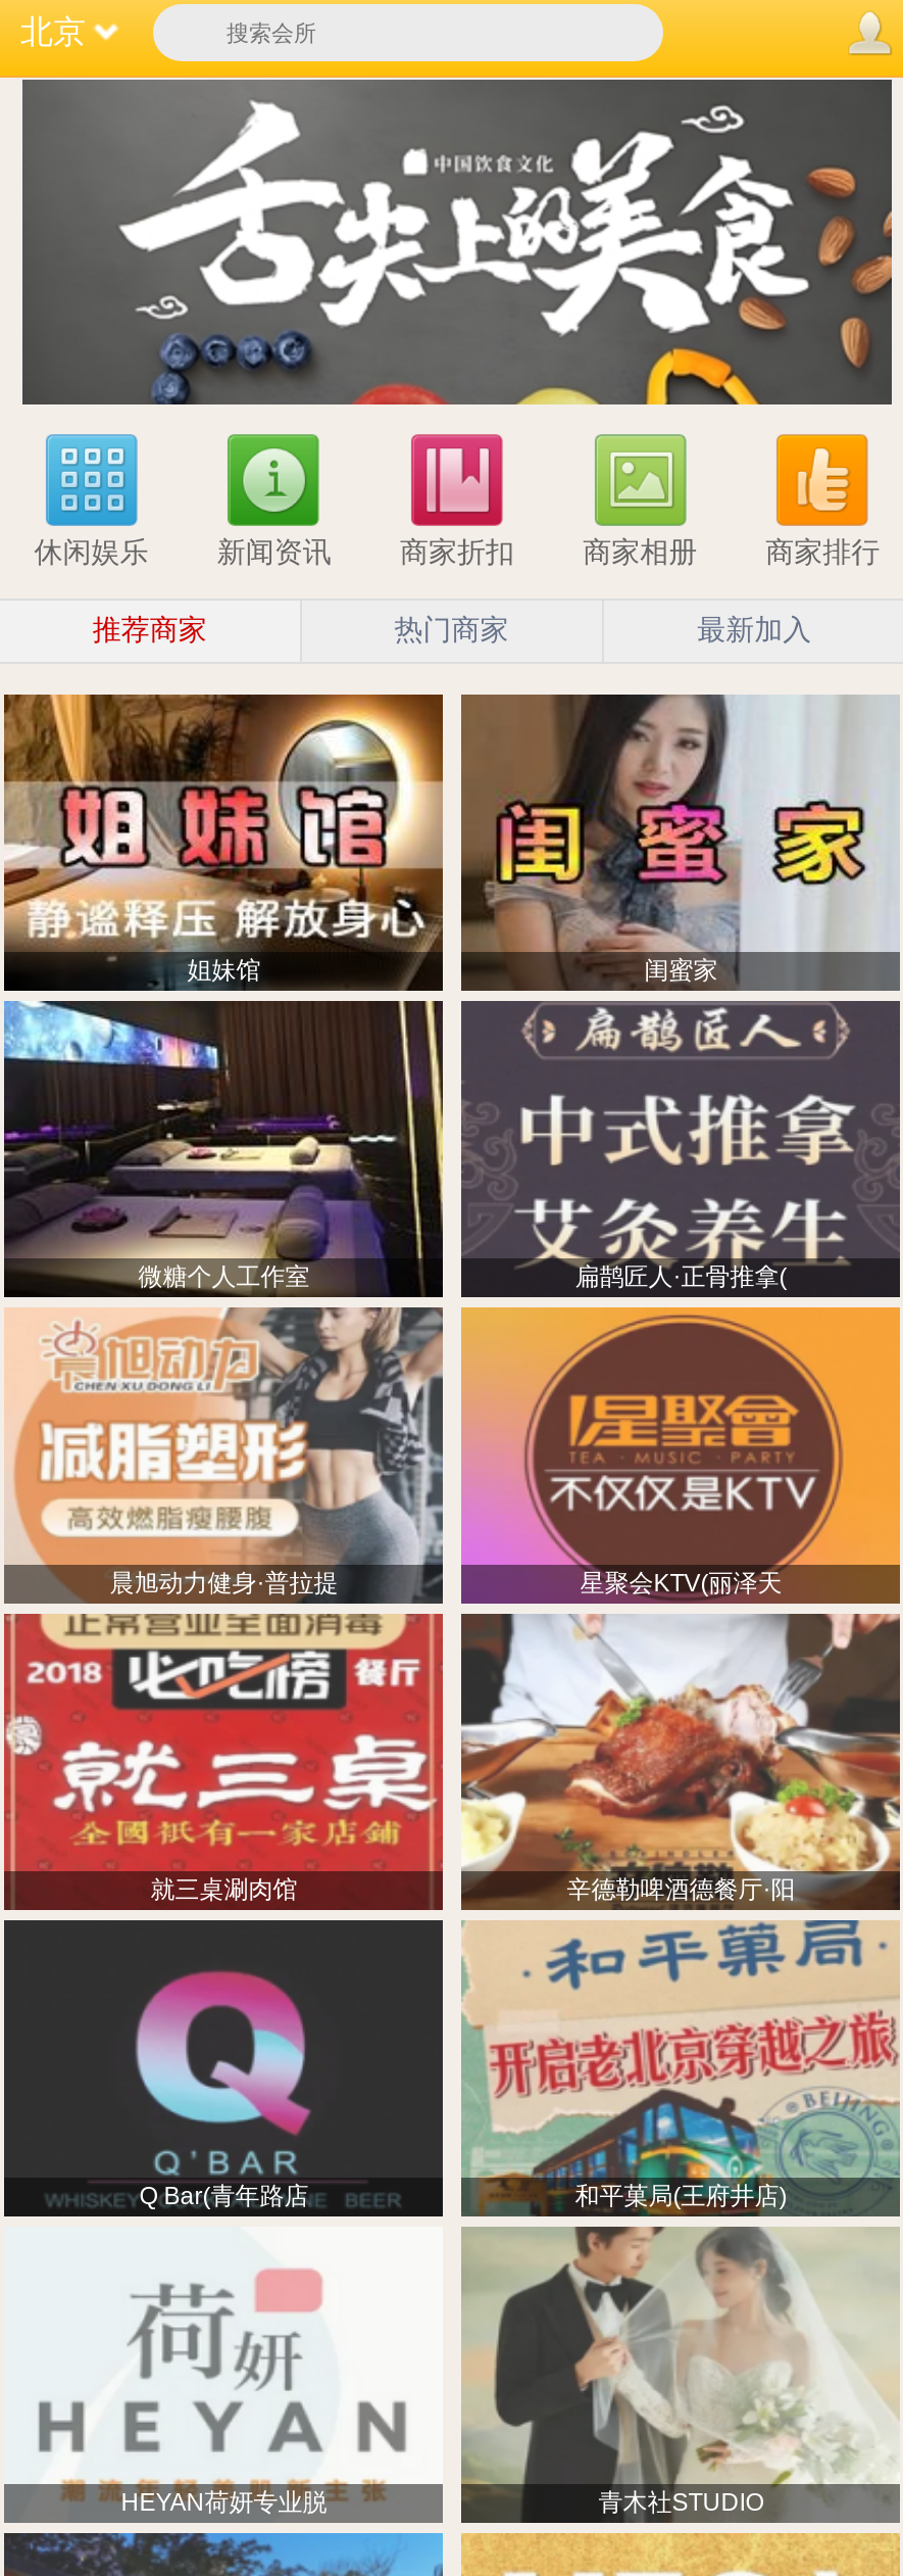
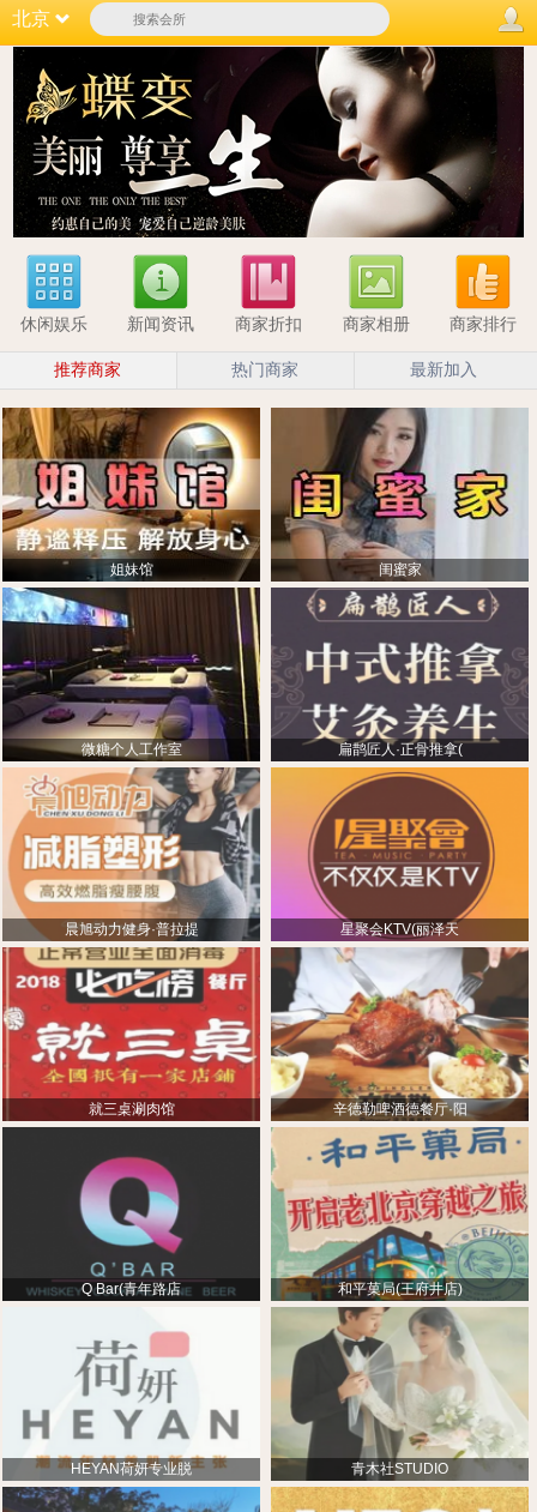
[20,78,894,407] [image] -> [13,46,525,239] [image]

